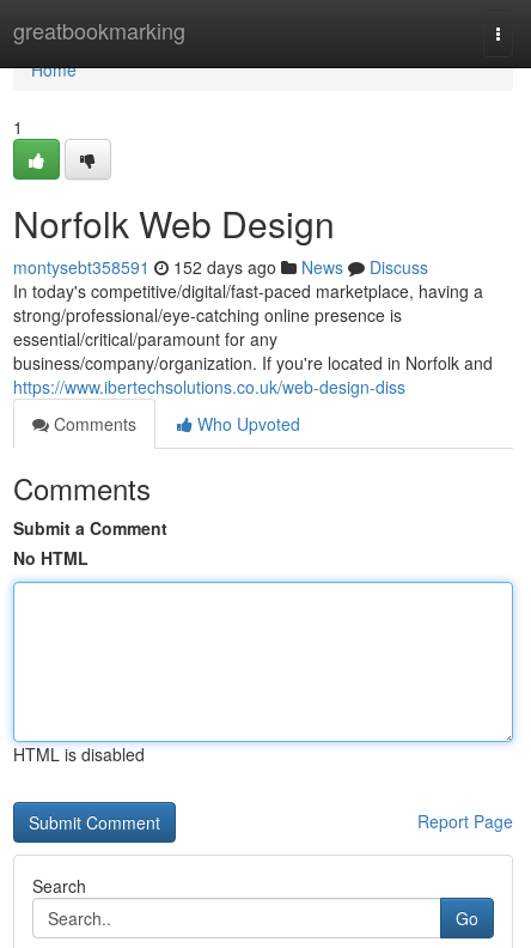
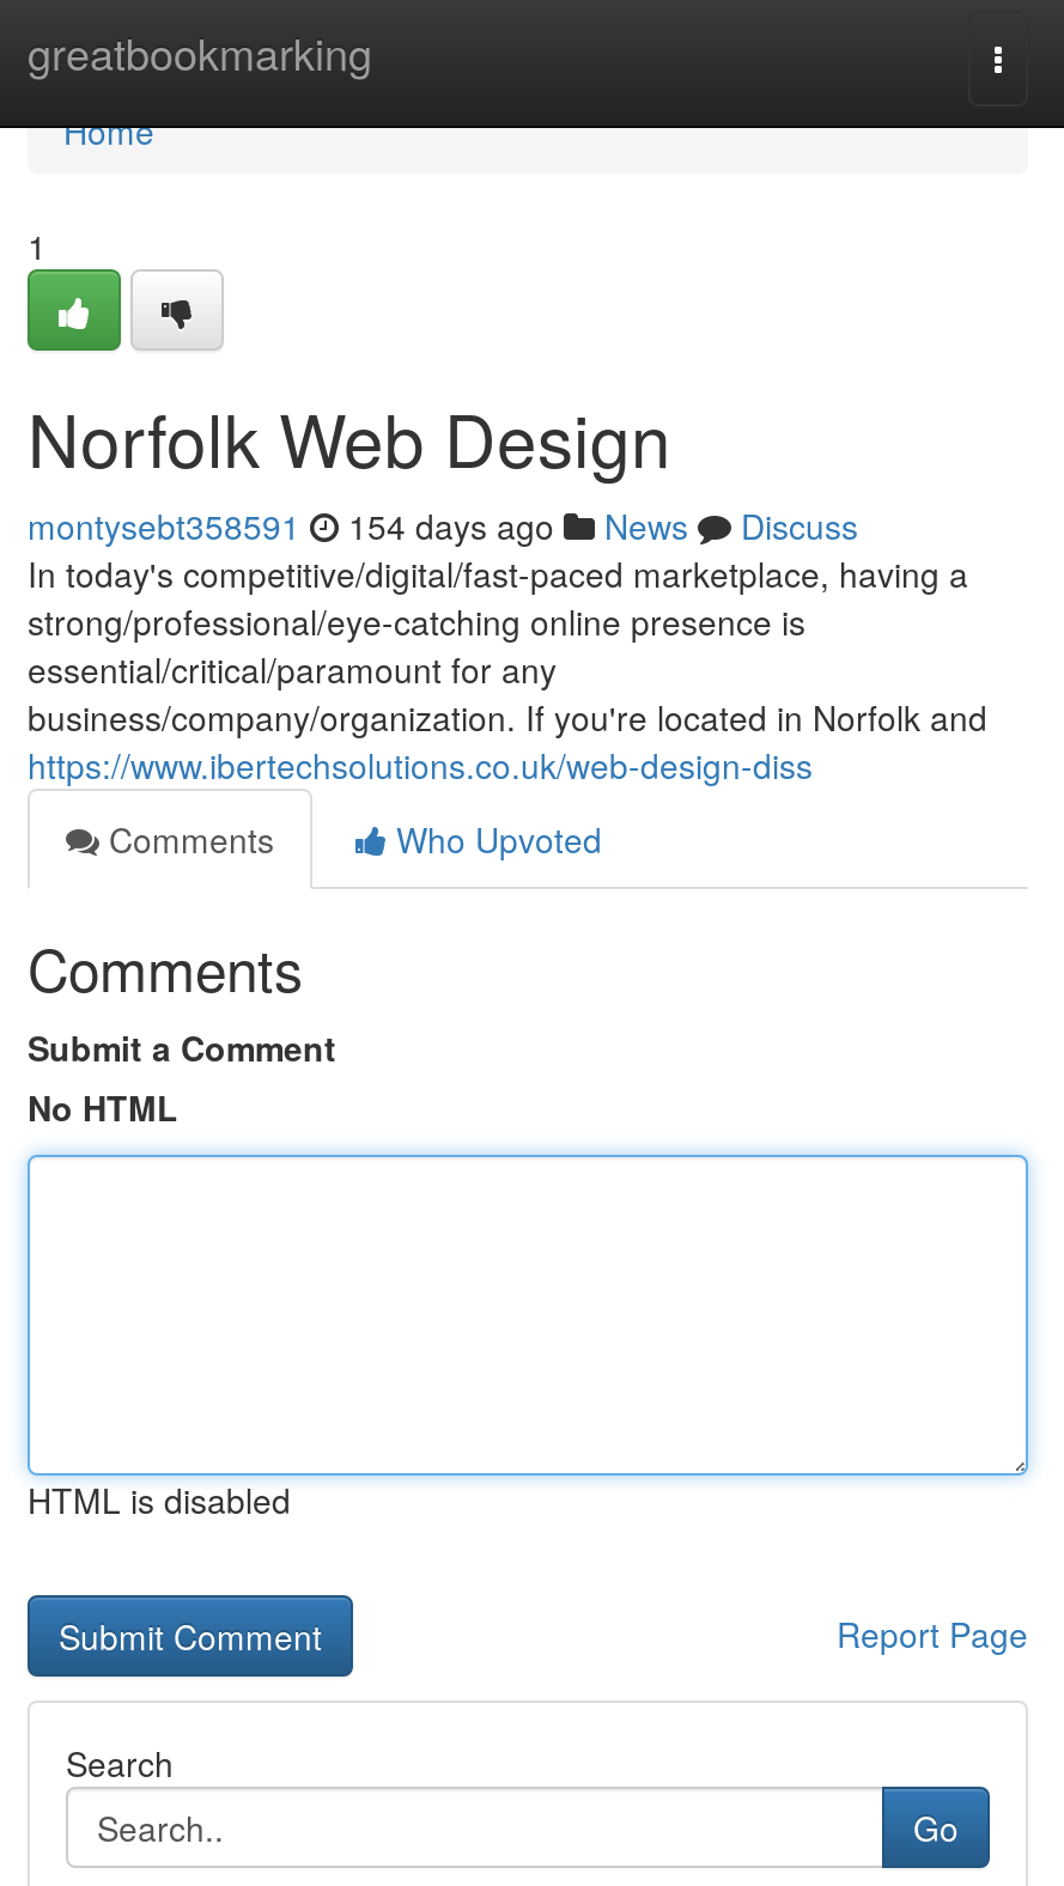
[13,255,428,279] montysebt358591 152 days ago News Discuss -> [28,501,858,549] montysebt358591 154 days ago News Discuss

